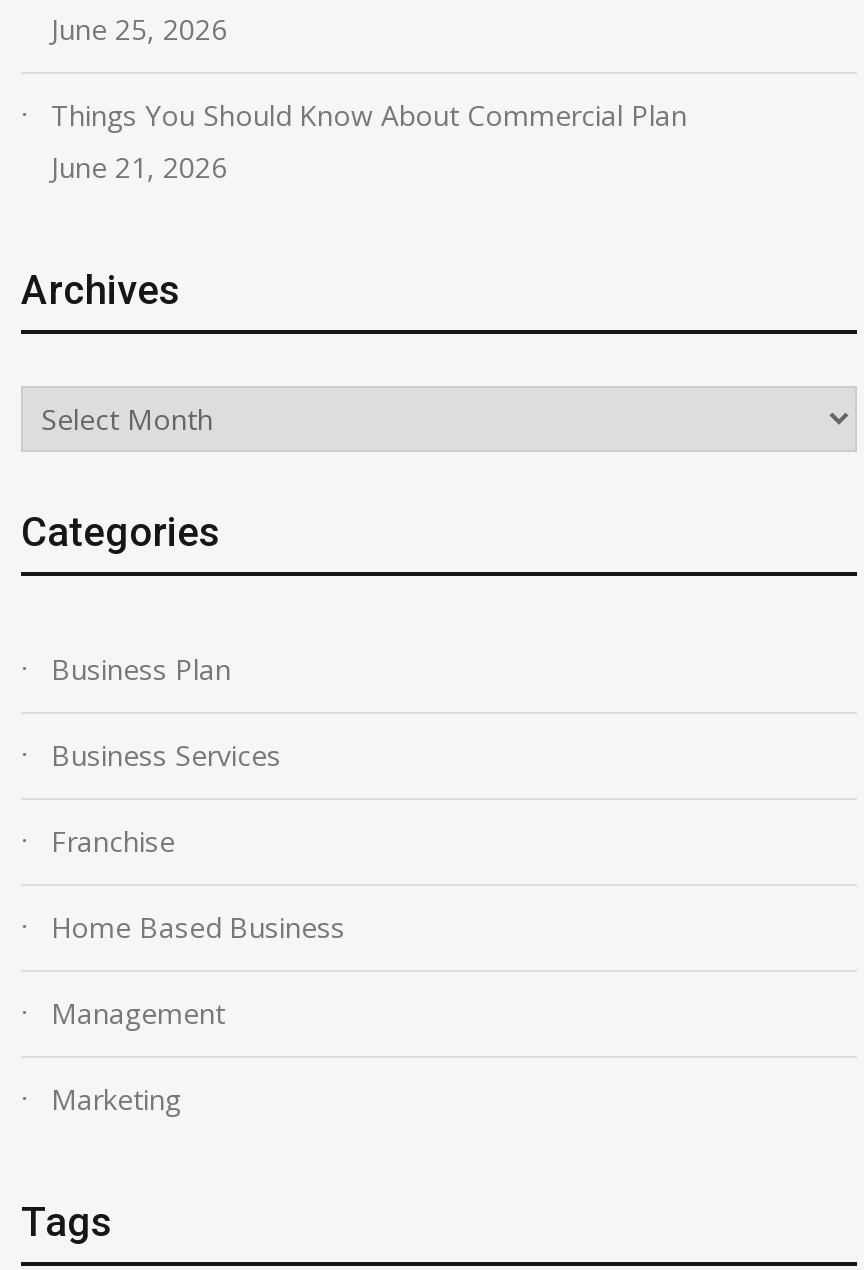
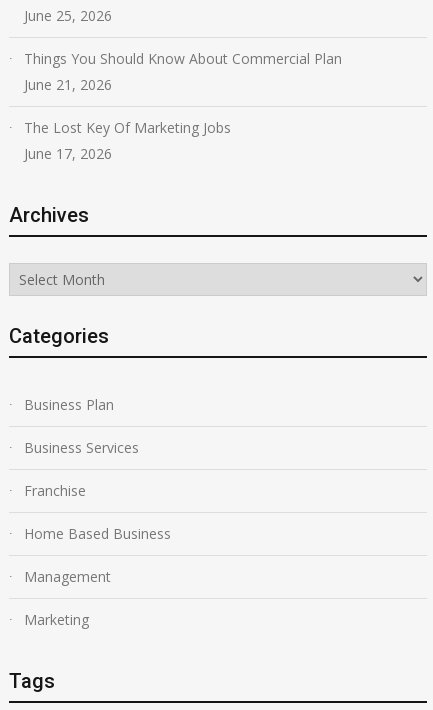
none -> [24,118,231,163] The Lost Key Of Marketing Jobs | June 17, 2026

